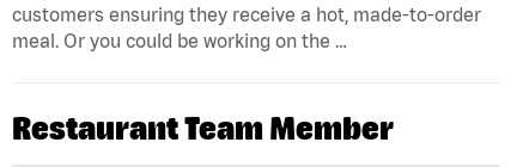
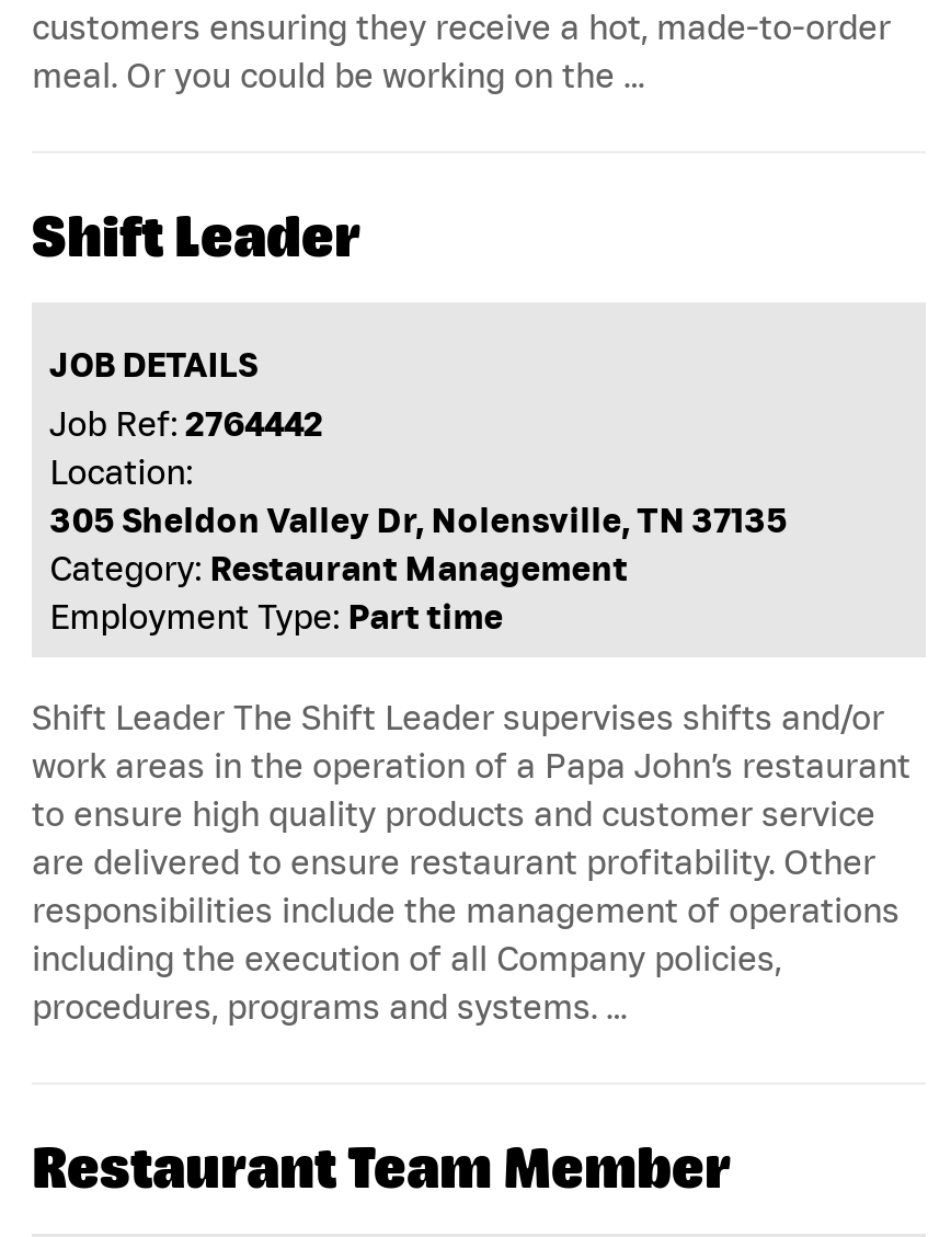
none -> [32,204,910,1027] Shift Leader | JOB DETAILS | Job Ref: 2764442 | Location: | 305 Sheldon Valley Dr, Nolensville, TN 37135 | Category: Restaurant Management | Employment Type: Part time | Shift Leader The Shift Leader supervises shifts and/or | work areas in the operation of a Papa John’s restaurant | to ensure high quality products and customer service | are delivered to ensure restaurant profitability. Other | responsibilities include the management of operations | including the execution of all Company policies, | procedures, programs and systems. …

